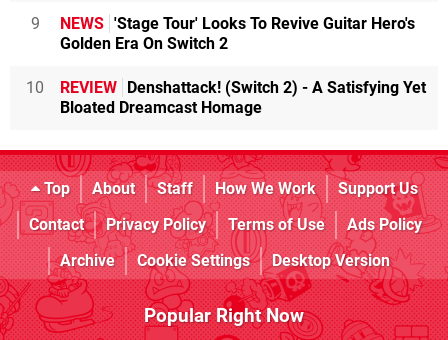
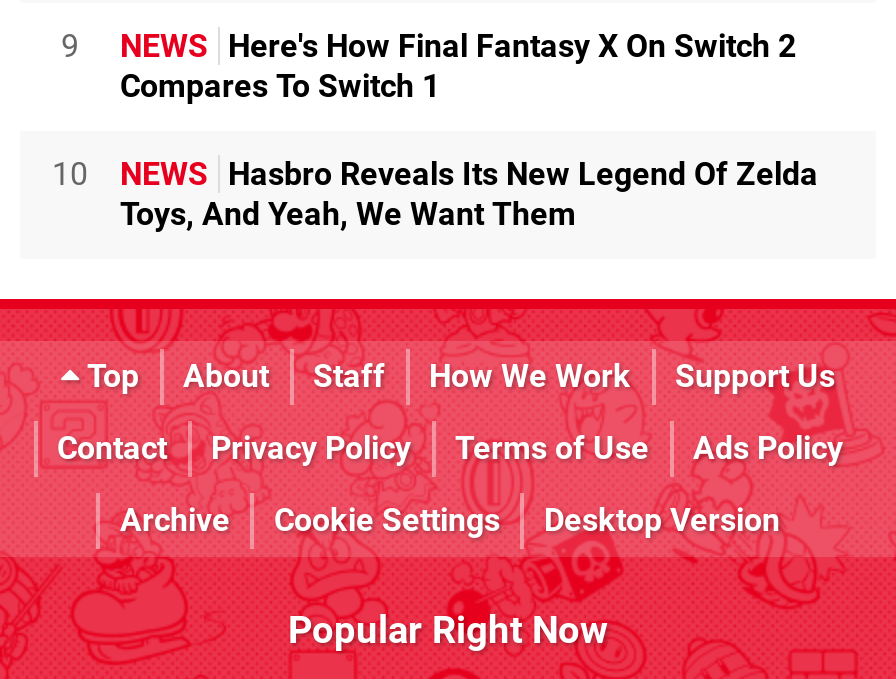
[60,14,415,53] NEWS 'Stage Tour' Looks To Revive Guitar Hero's | Golden Era On Switch 2 -> [120,26,796,104] NEWS Here's How Final Fantasy X On Switch 2 | Compares To Switch 1
[60,78,426,117] REVIEW Denshattack! (Switch 2) - A Satisfying Yet | Bloated Dreamcast Homage -> [120,154,818,232] NEWS Hasbro Reveals Its New Legend Of Zelda | Toys, And Yeah, We Want Them

